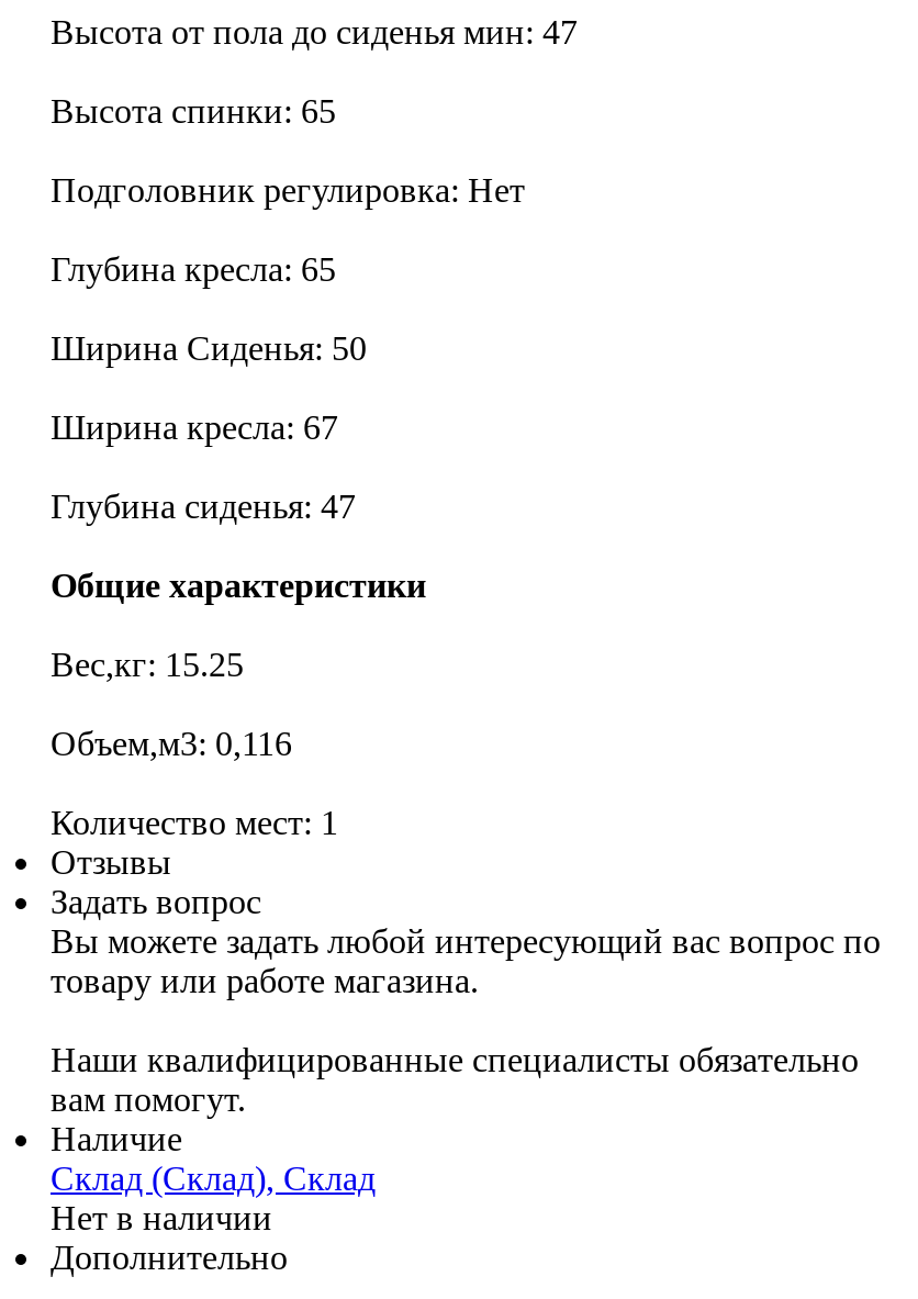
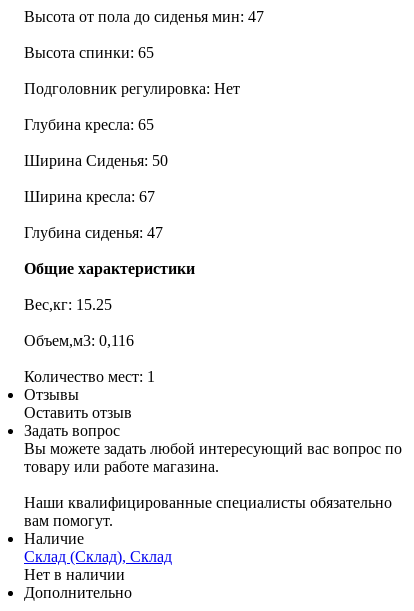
none -> [24,404,132,421] Оставить отзыв

